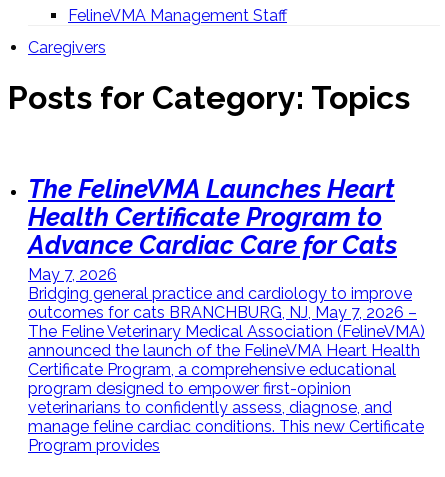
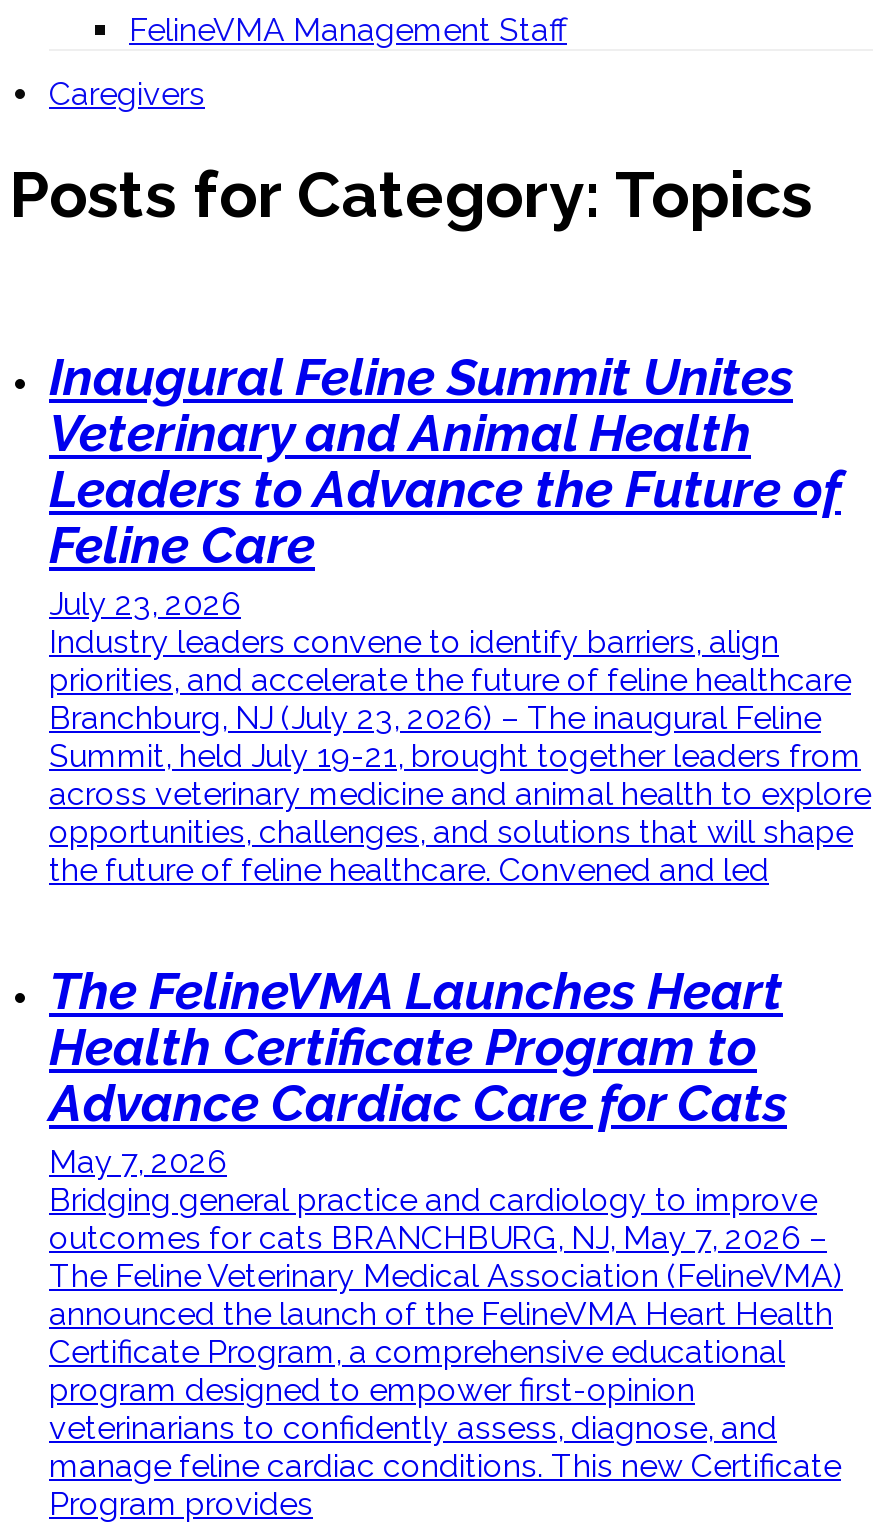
none -> [49,347,871,889] Inaugural Feline Summit Unites | Veterinary and Animal Health | Leaders to Advance the Future of | Feline Care | July 23, 2026 | Industry leaders convene to identify barriers, align | priorities, and accelerate the future of feline healthcare | Branchburg, NJ (July 23, 2026) – The inaugural Feline | Summit, held July 19-21, brought together leaders from | across veterinary medicine and animal health to explore | opportunities, challenges, and solutions that will shape | the future of feline healthcare. Convened and led

